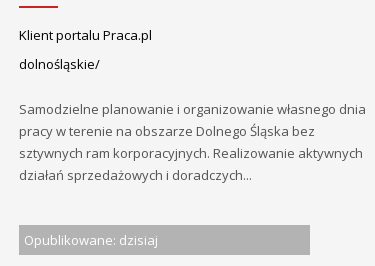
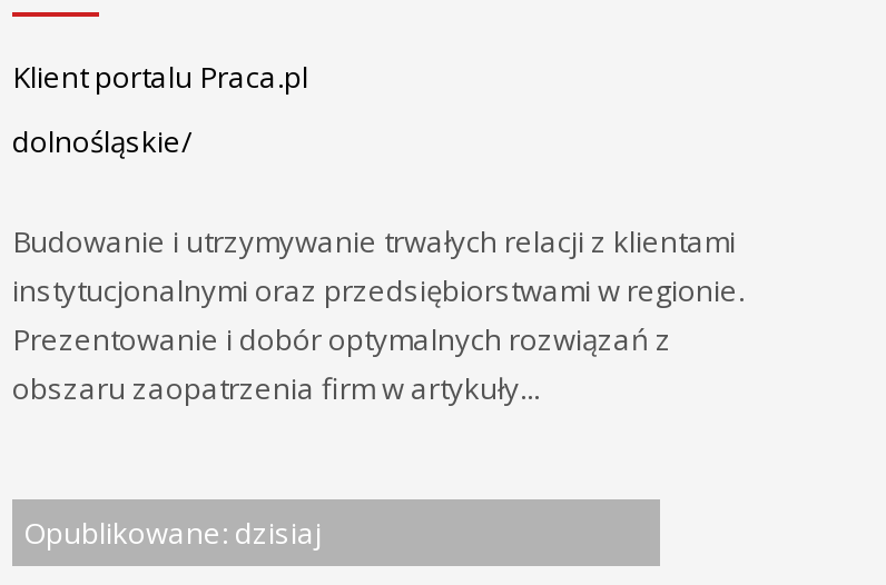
[19,100,366,184] Samodzielne planowanie i organizowanie własnego dnia | pracy w terenie na obszarze Dolnego Śląska bez | sztywnych ram korporacyjnych. Realizowanie aktywnych | działań sprzedażowych i doradczych... -> [12,222,745,408] Budowanie i utrzymywanie trwałych relacji z klientami | instytucjonalnymi oraz przedsiębiorstwami w regionie. | Prezentowanie i dobór optymalnych rozwiązań z | obszaru zaopatrzenia firm w artykuły...

